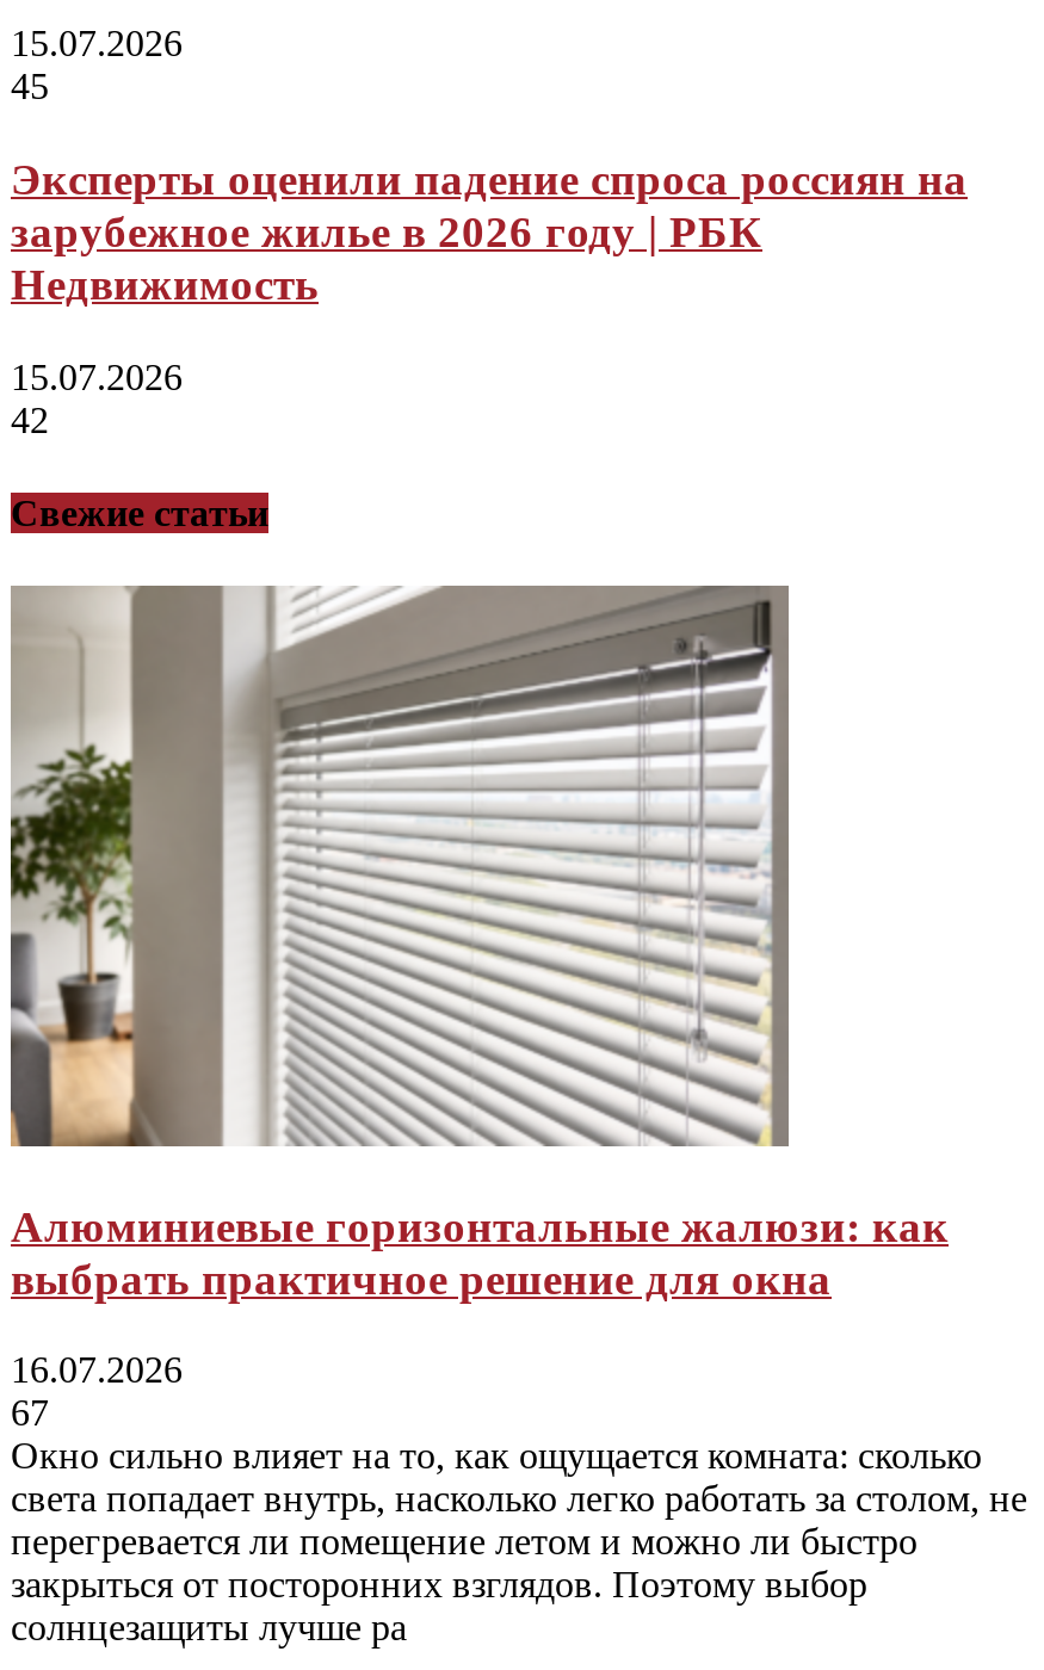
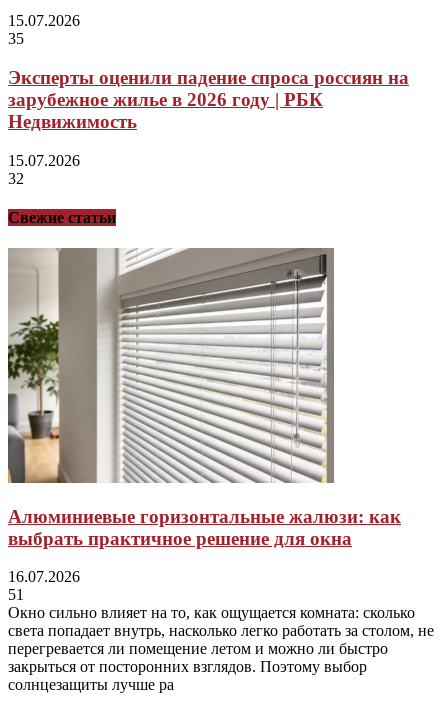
[11,66,49,106] 45 -> [8,30,24,47] 35
[11,398,49,439] 42 -> [8,169,24,186] 32
[11,1393,49,1434] 67 -> [8,586,24,603] 51

